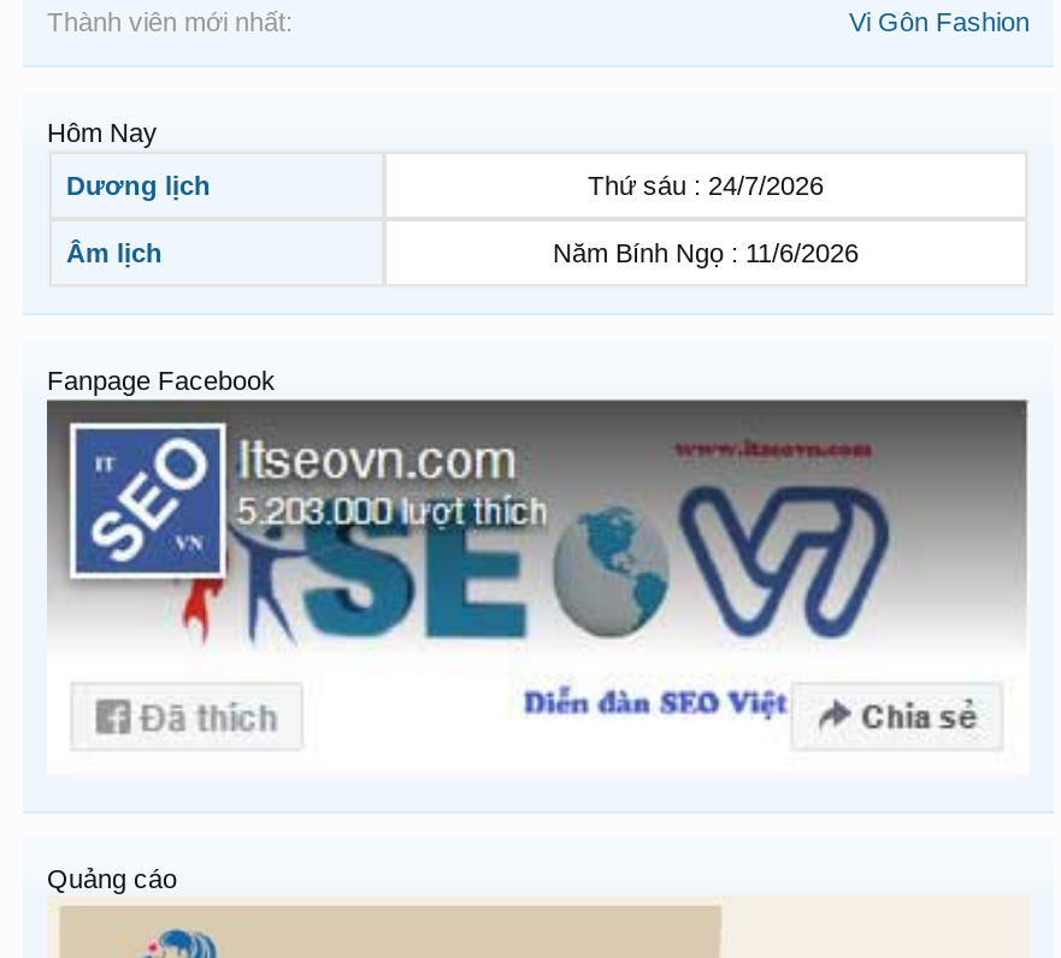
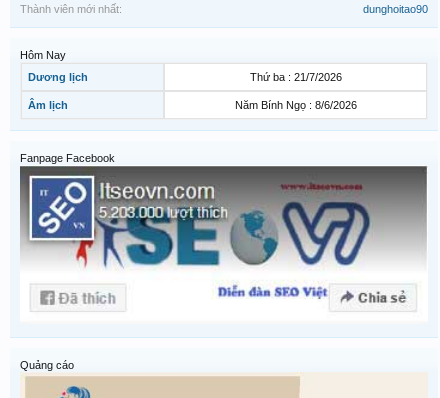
[849,8,1030,37] Vi Gôn Fashion -> [363,3,428,15] dunghoitao90
[588,171,824,200] Thứ sáu : 24/7/2026 -> [249,71,341,83] Thứ ba : 21/7/2026
[553,239,859,268] Năm Bính Ngọ : 11/6/2026 -> [234,99,356,111] Năm Bính Ngọ : 8/6/2026

